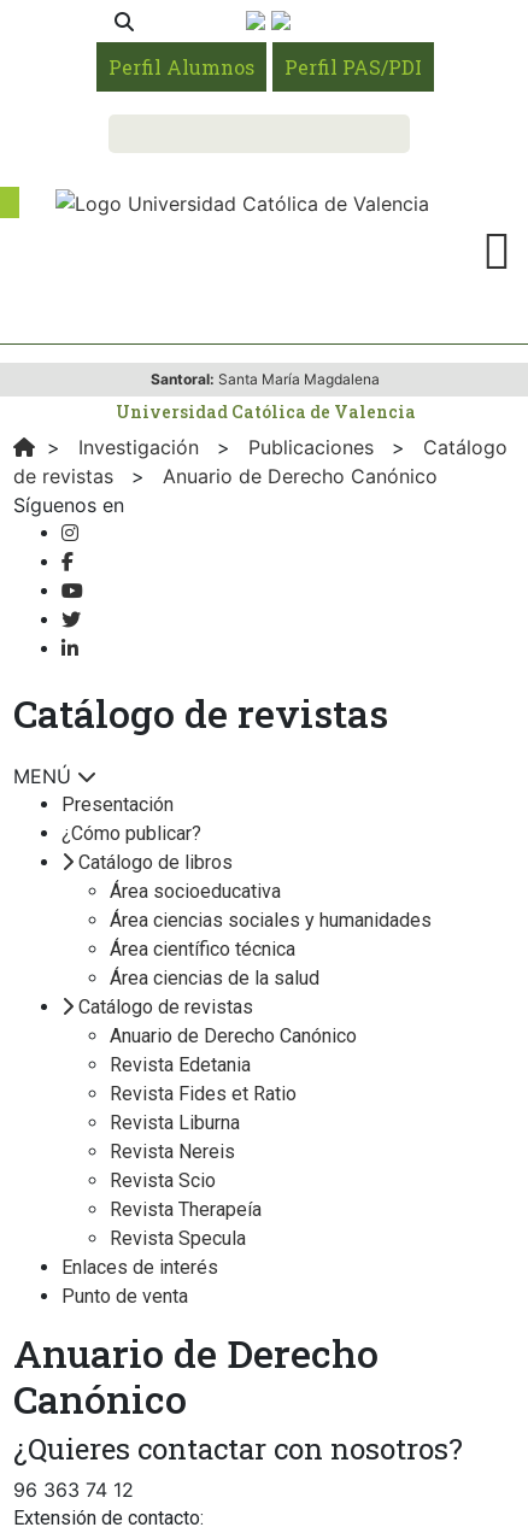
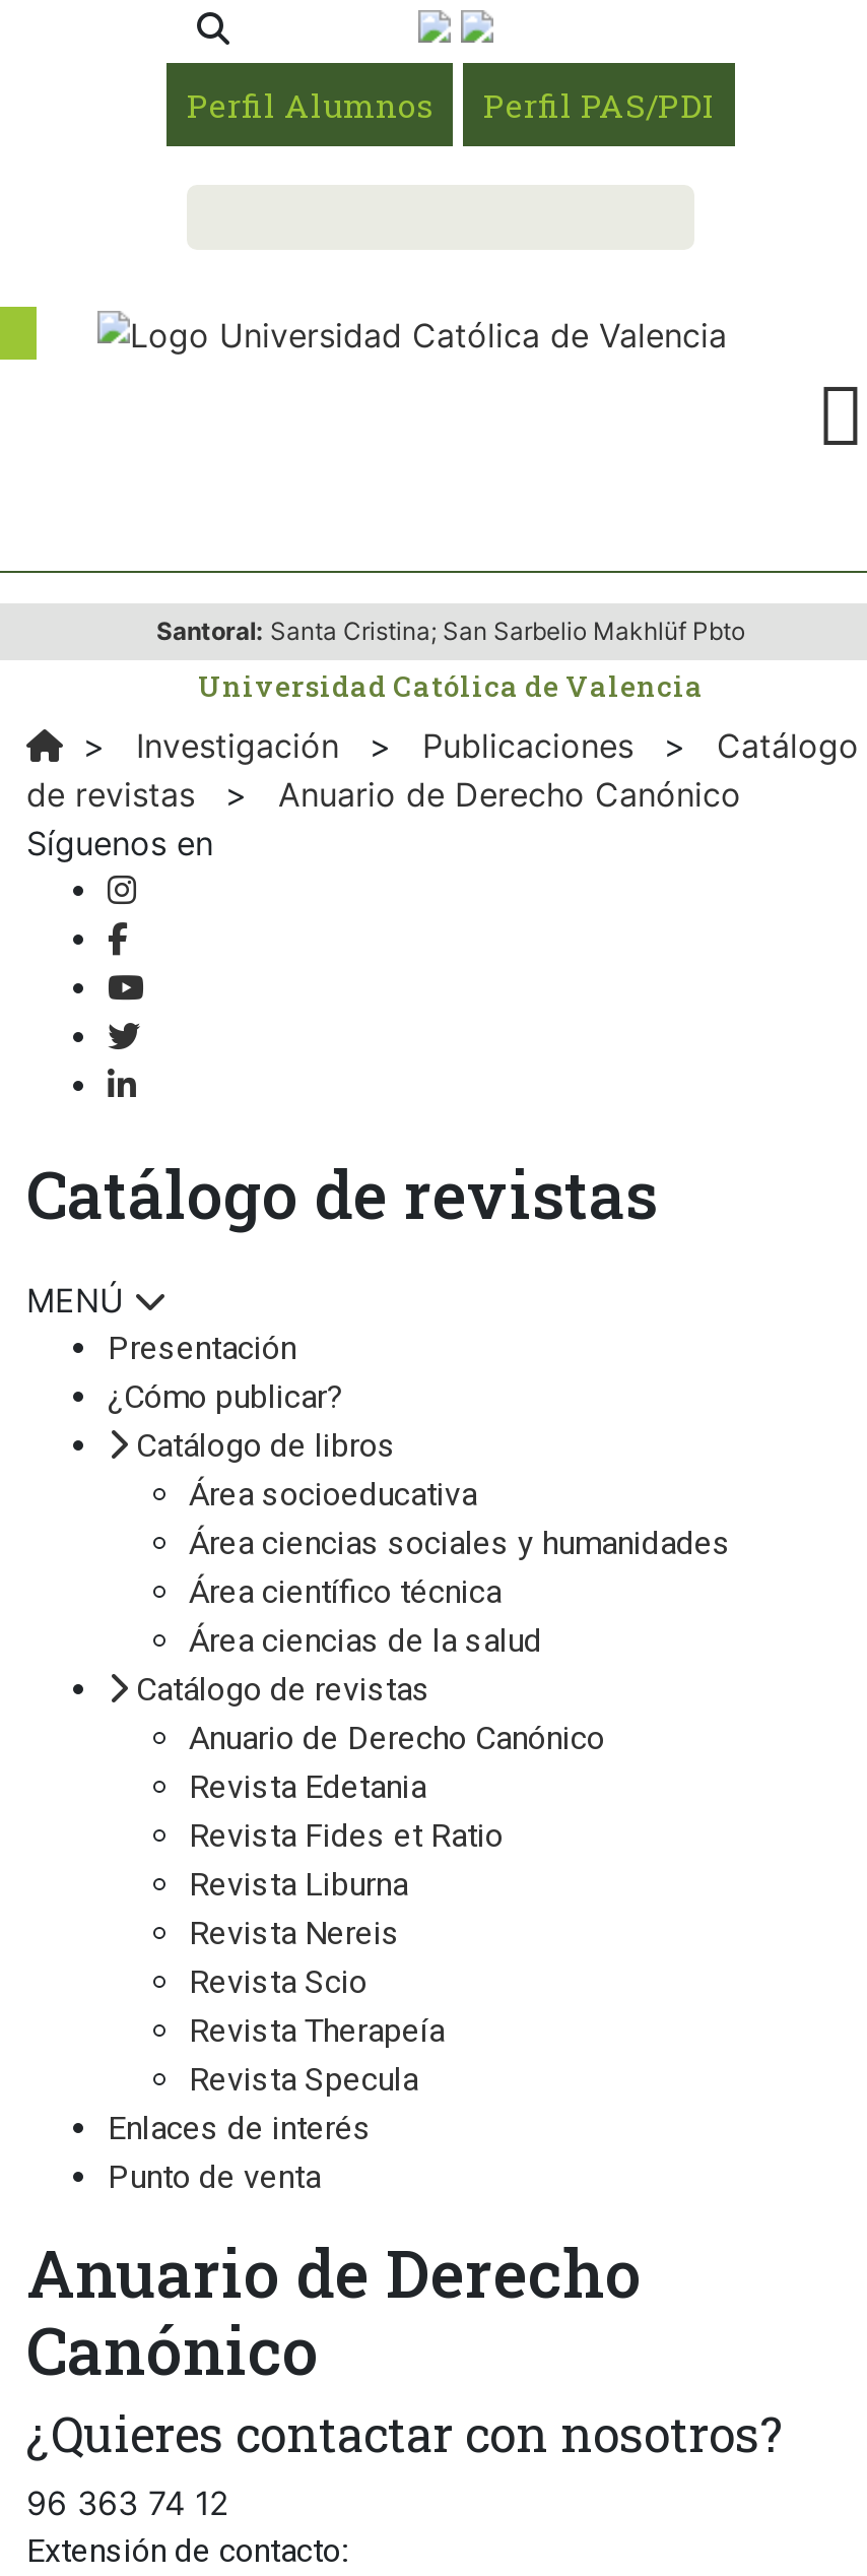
[151,370,380,388] Santoral: Santa María Magdalena -> [156,616,745,646] Santoral: Santa Cristina; San Sarbelio Makhlüf Pbto

